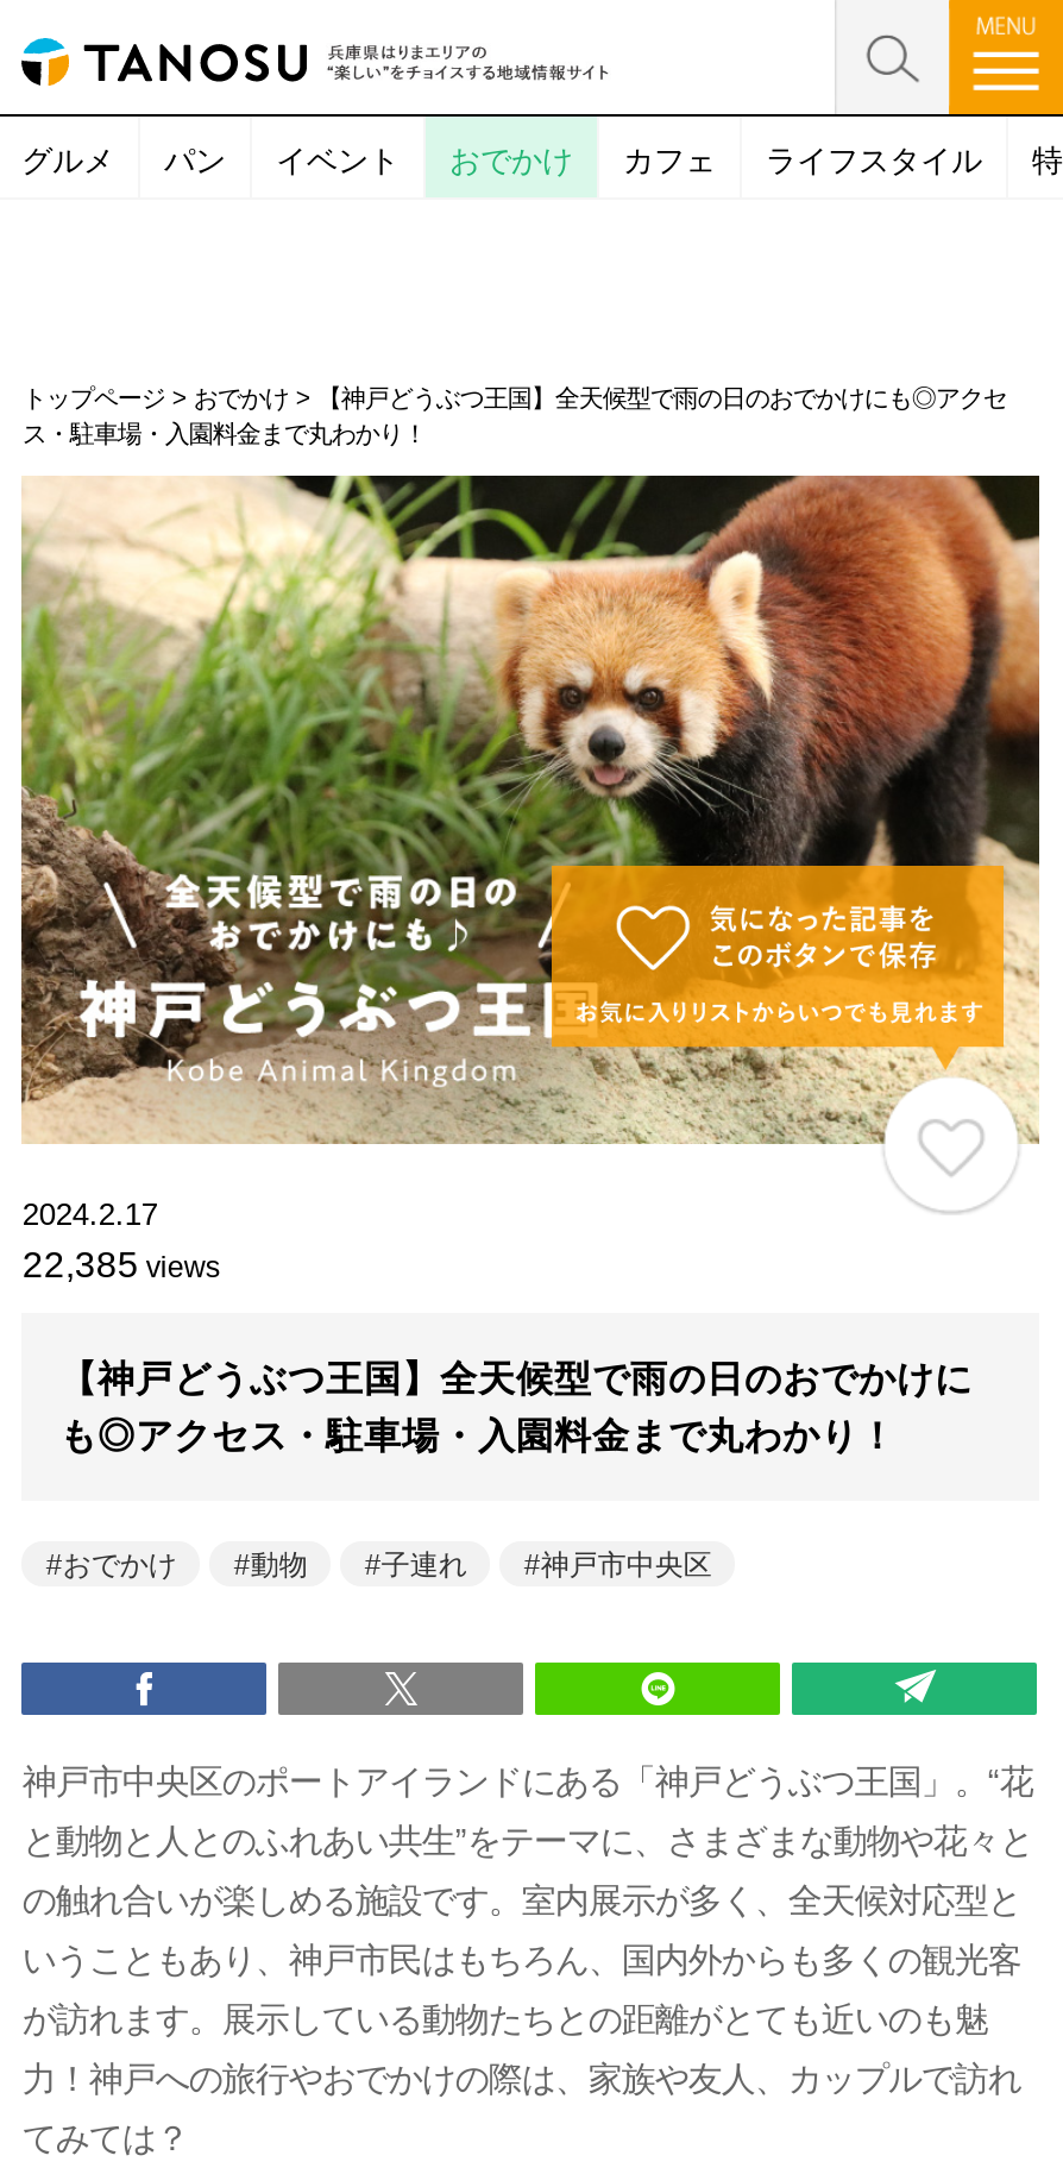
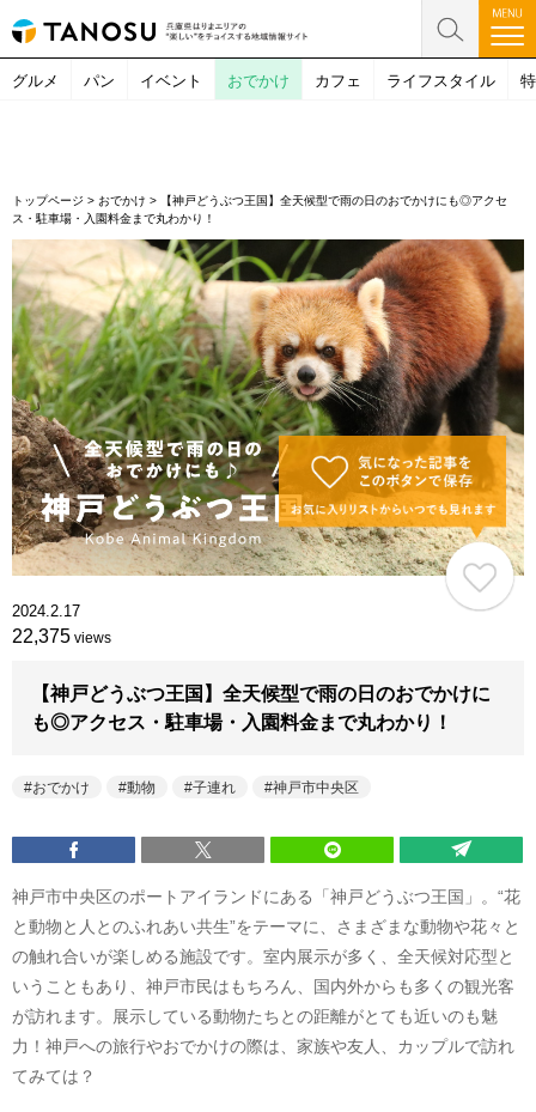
[22,1243,220,1283] 22,385 views -> [12,625,112,646] 22,375 views

